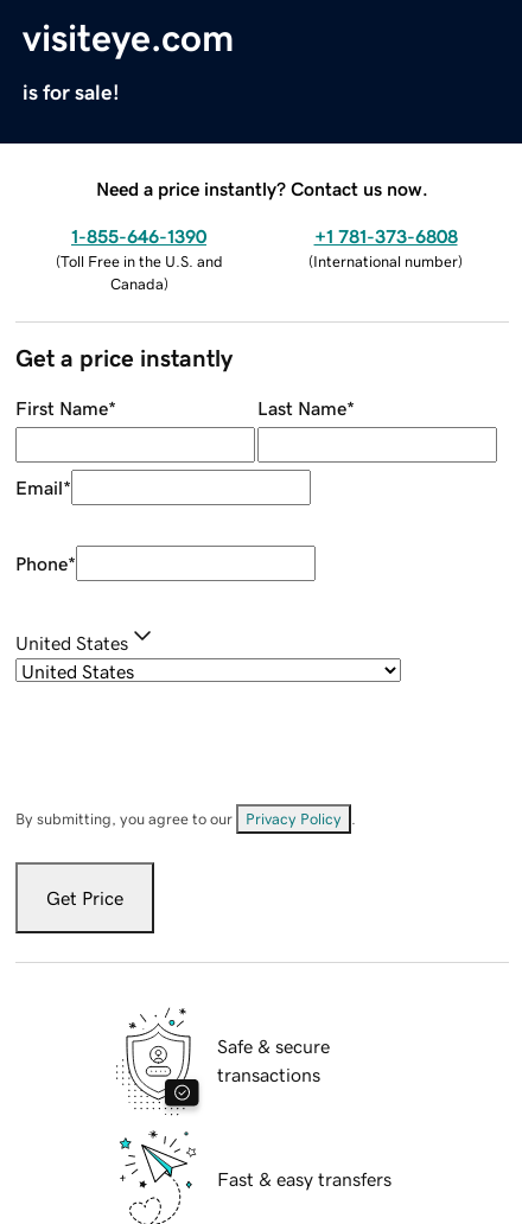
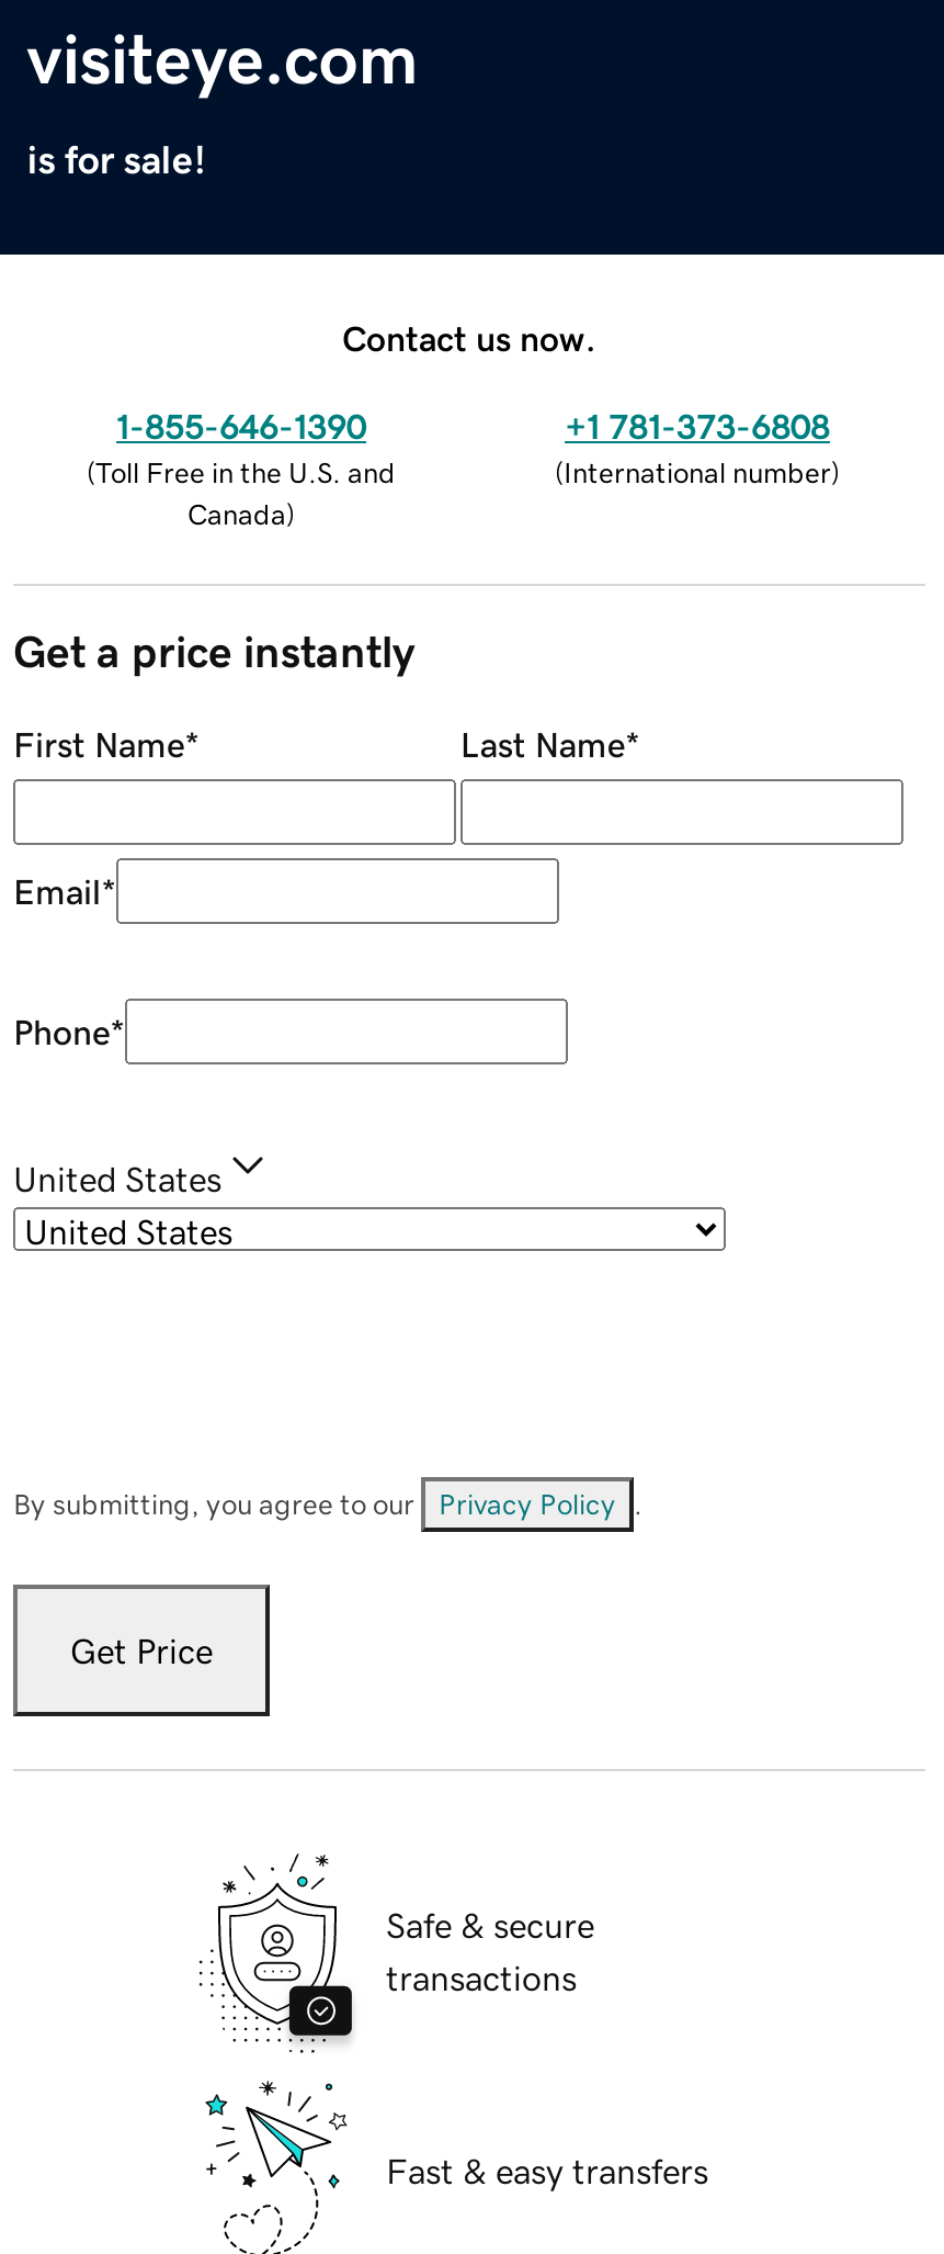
[96,179,428,198] Need a price instantly? Contact us now. -> [342,320,596,355] Contact us now.

